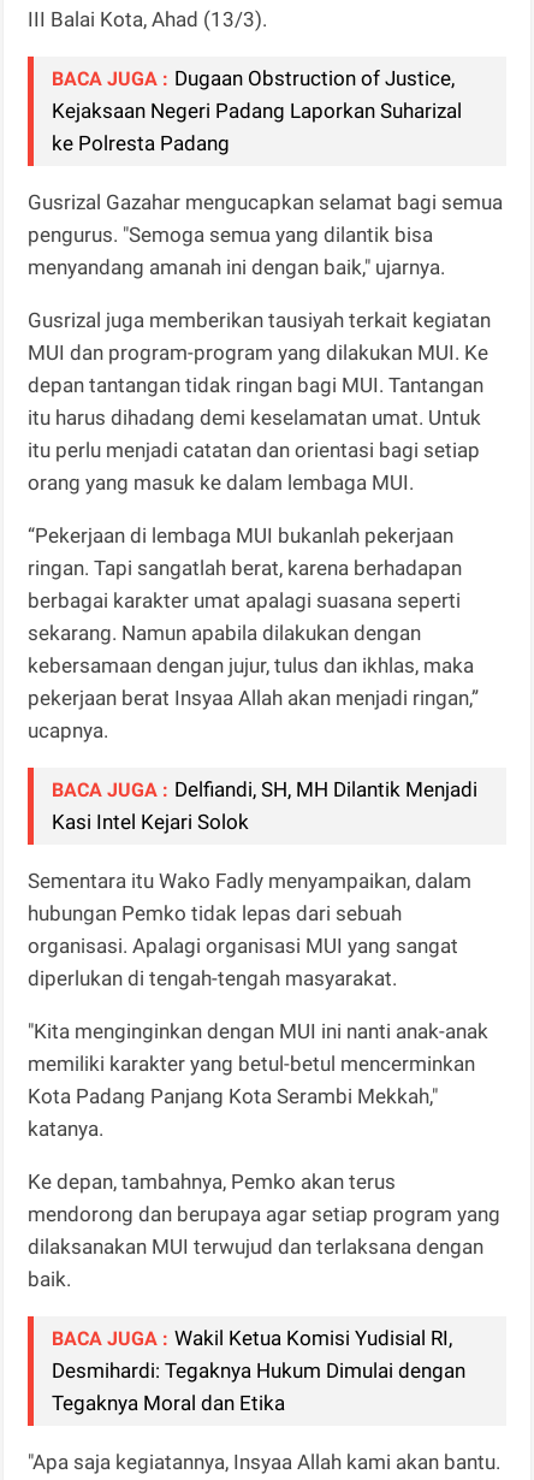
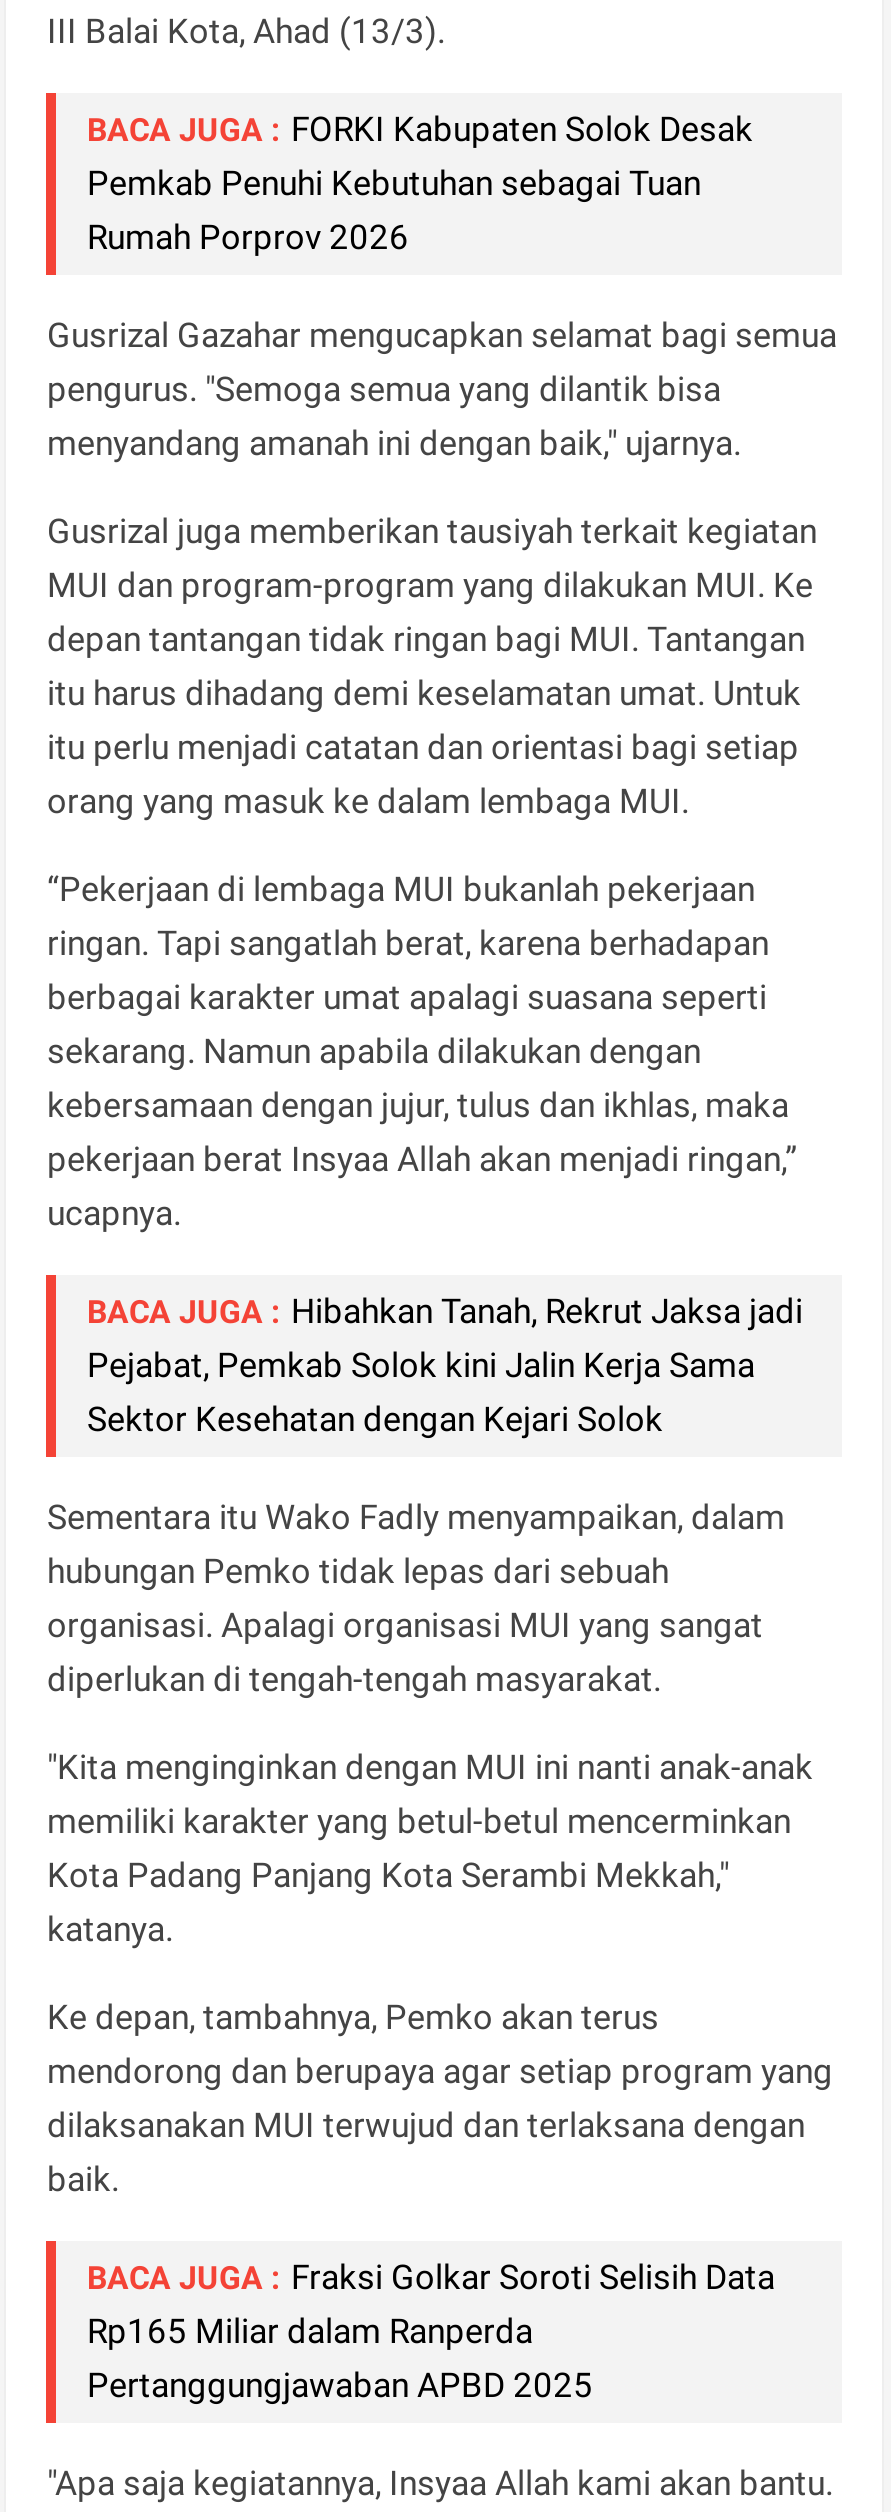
[52,66,462,155] BACA JUGA : Dugaan Obstruction of Justice, | Kejaksaan Negeri Padang Laporkan Suharizal | ke Polresta Padang -> [87,108,753,256] BACA JUGA : FORKI Kabupaten Solok Desak | Pemkab Penuhi Kebutuhan sebagai Tuan | Rumah Porprov 2026
[52,777,478,833] BACA JUGA : Delfiandi, SH, MH Dilantik Menjadi | Kasi Intel Kejari Solok -> [87,1290,803,1438] BACA JUGA : Hibahkan Tanah, Rekrut Jaksa jadi | Pejabat, Pemkab Solok kini Jalin Kerja Sama | Sektor Kesehatan dengan Kejari Solok
[52,1326,466,1415] BACA JUGA : Wakil Ketua Komisi Yudisial RI, | Desmihardi: Tegaknya Hukum Dimulai dengan | Tegaknya Moral dan Etika -> [87,2256,775,2404] BACA JUGA : Fraksi Golkar Soroti Selisih Data | Rp165 Miliar dalam Ranperda | Pertanggungjawaban APBD 2025

